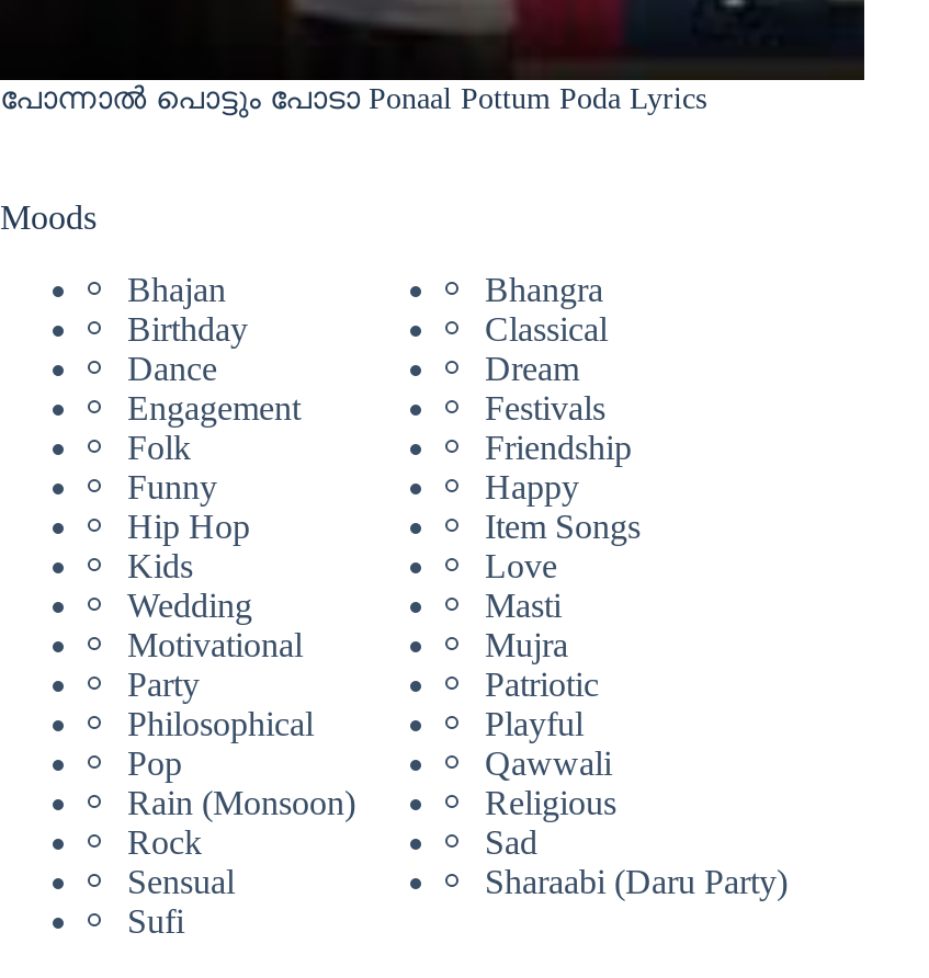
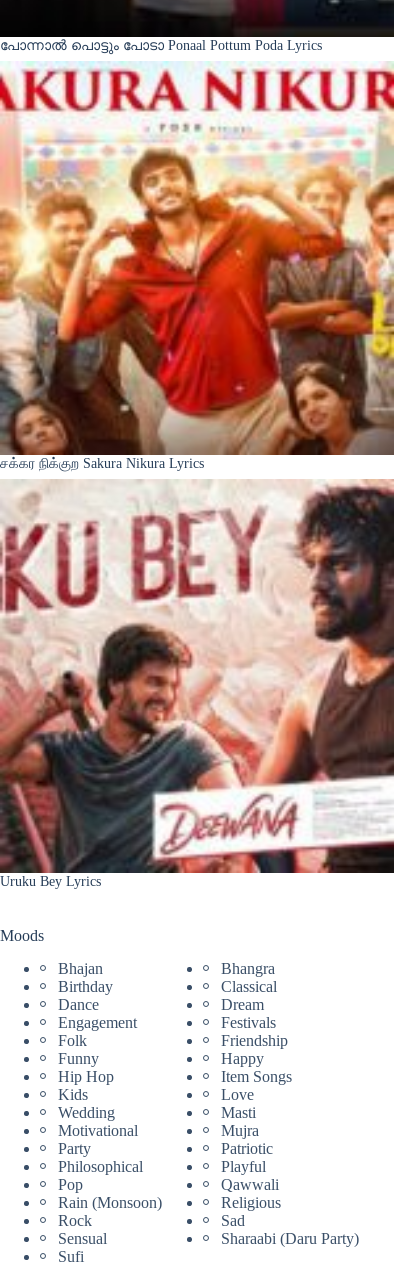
none -> [0,61,395,471] [image] | சக்கர நிக்குற Sakura Nikura Lyrics
none -> [0,479,395,889] [image] | Uruku Bey Lyrics

